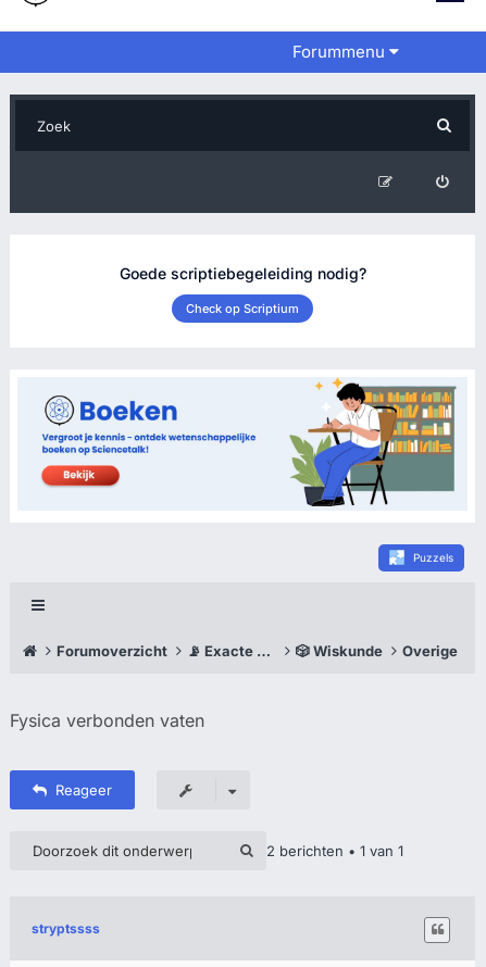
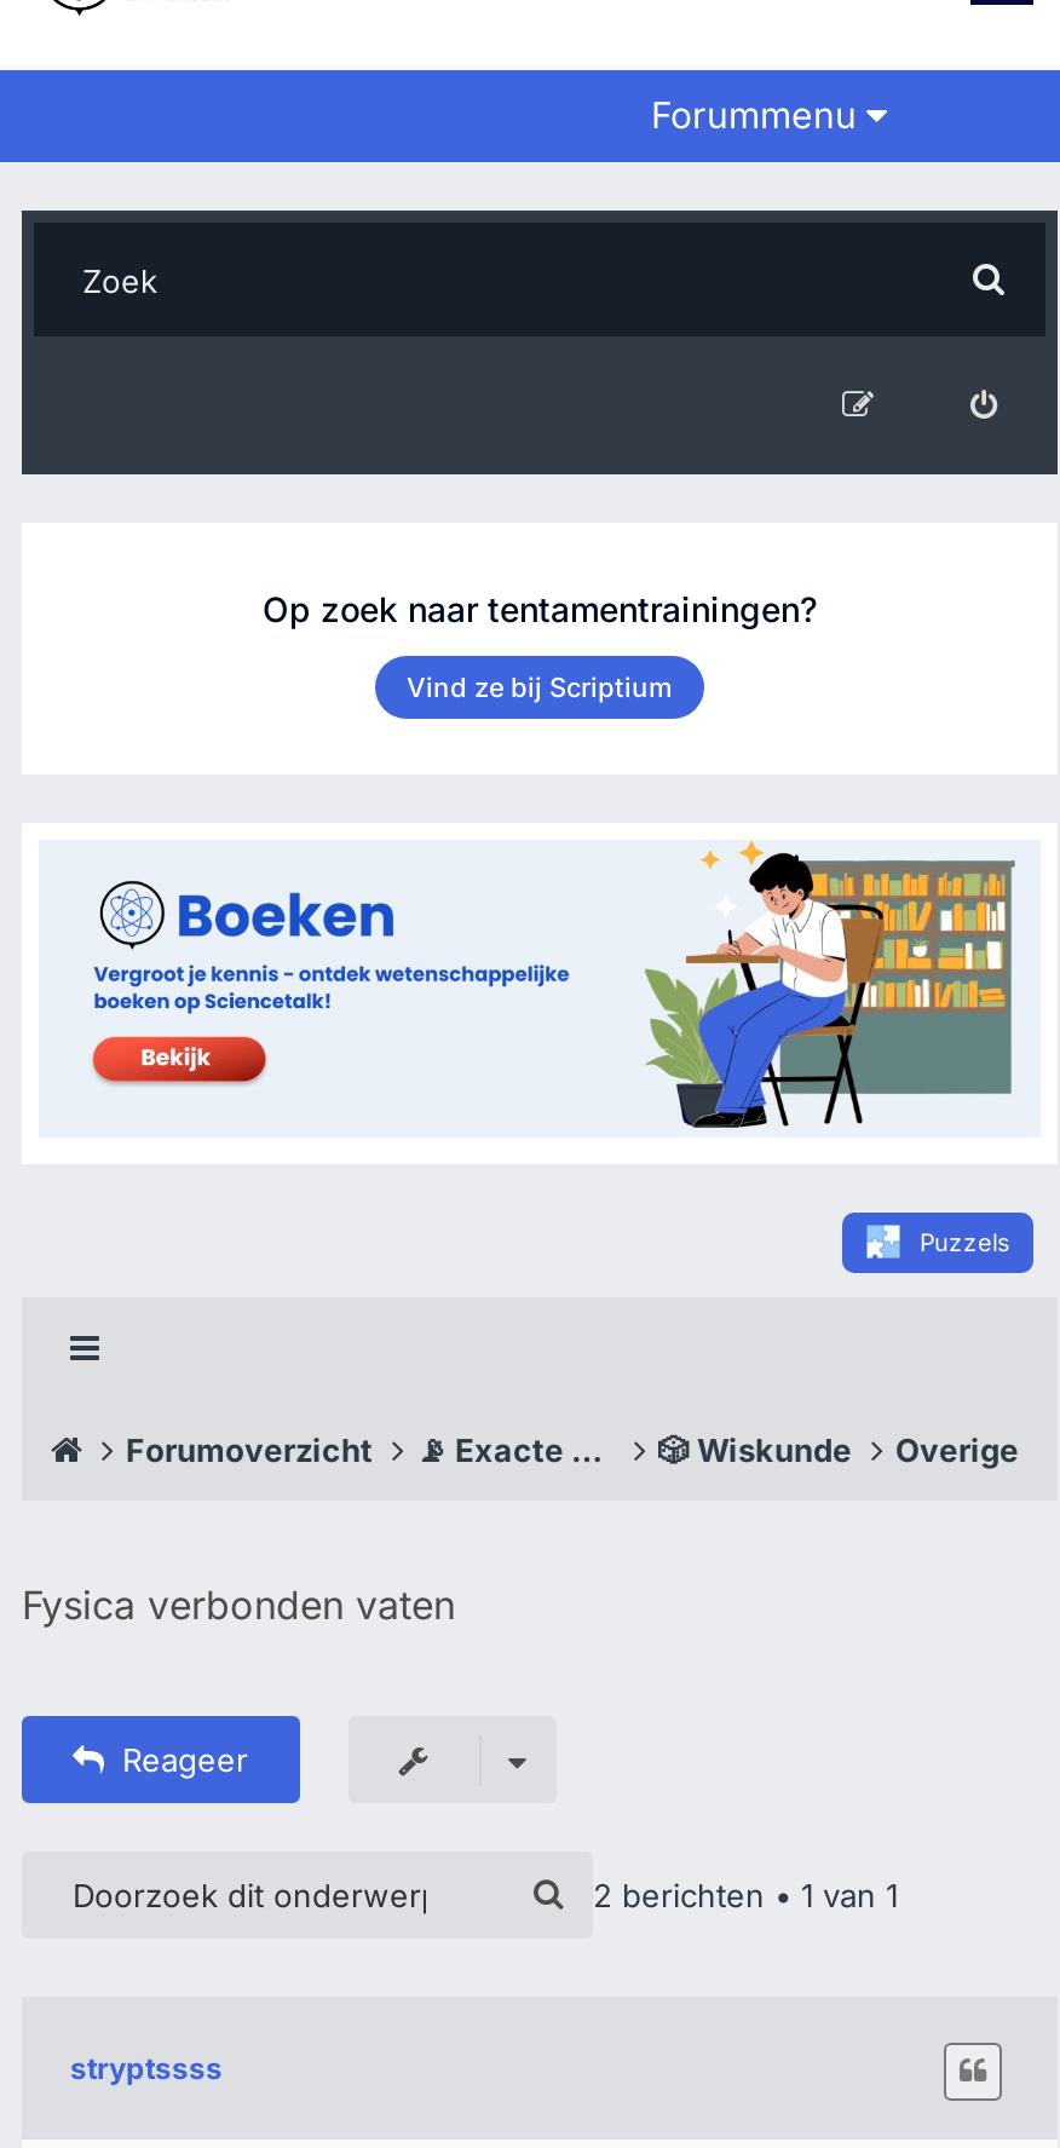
[119,264,366,282] Goede scriptiebegeleiding nodig? -> [263,588,817,629] Op zoek naar tentamentrainingen?
[186,301,299,316] Check op Scriptium -> [407,670,673,704] Vind ze bij Scriptium

